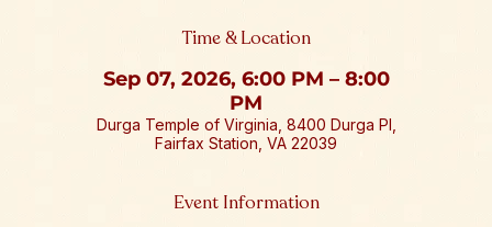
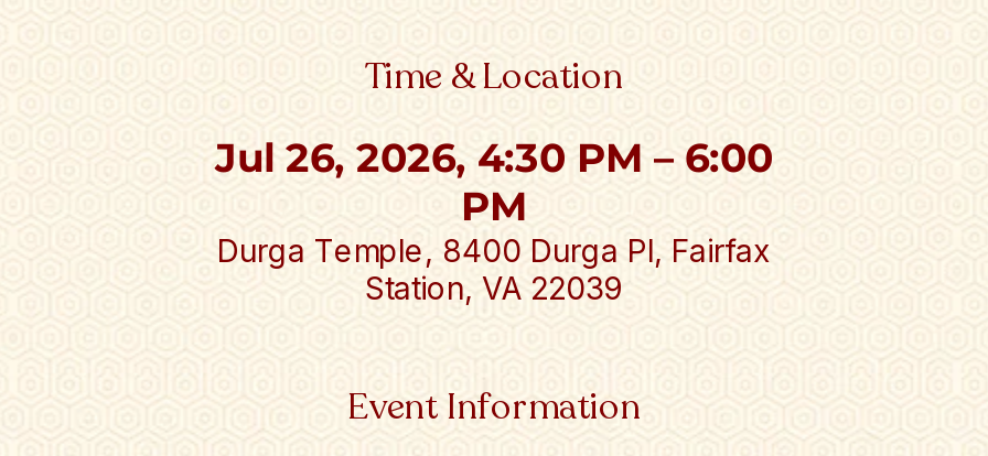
[103,67,389,91] Sep 07, 2026, 6:00 PM – 8:00 -> [215,135,773,183] Jul 26, 2026, 4:30 PM – 6:00
[96,115,396,153] Durga Temple of Virginia, 8400 Durga Pl, | Fairfax Station, VA 22039 -> [217,232,771,306] Durga Temple, 8400 Durga Pl, Fairfax | Station, VA 22039

